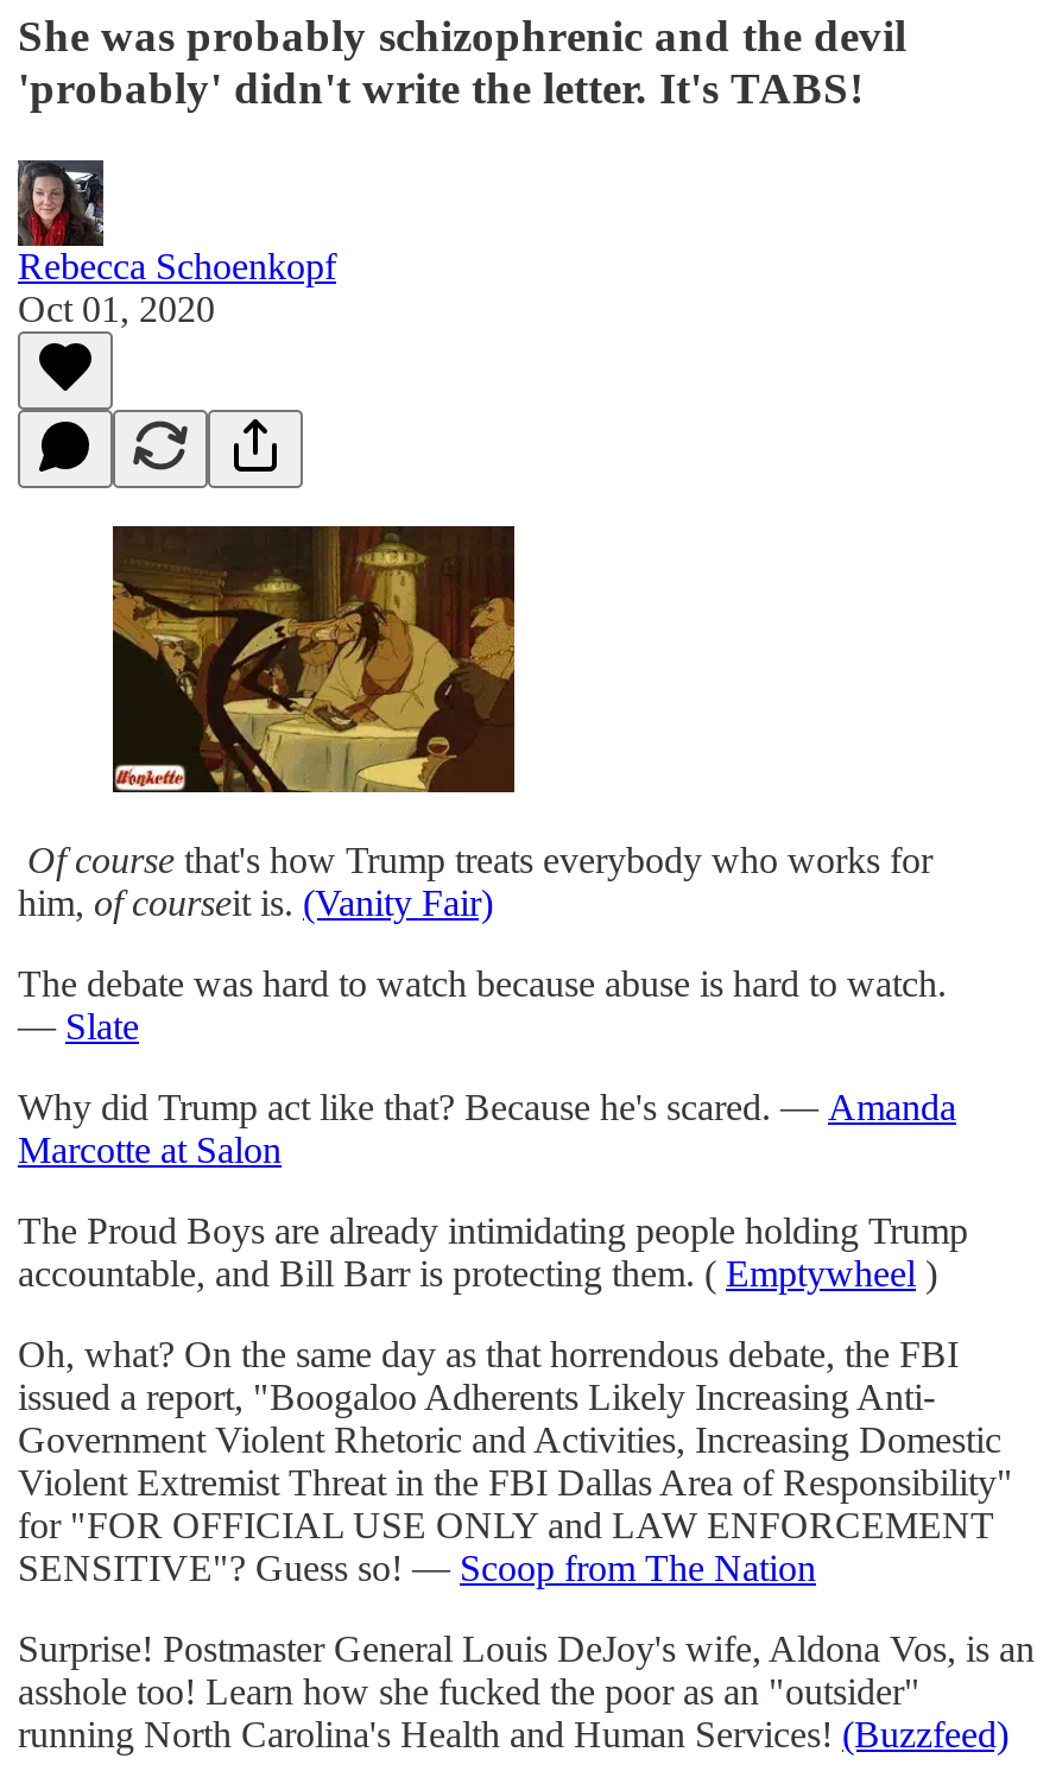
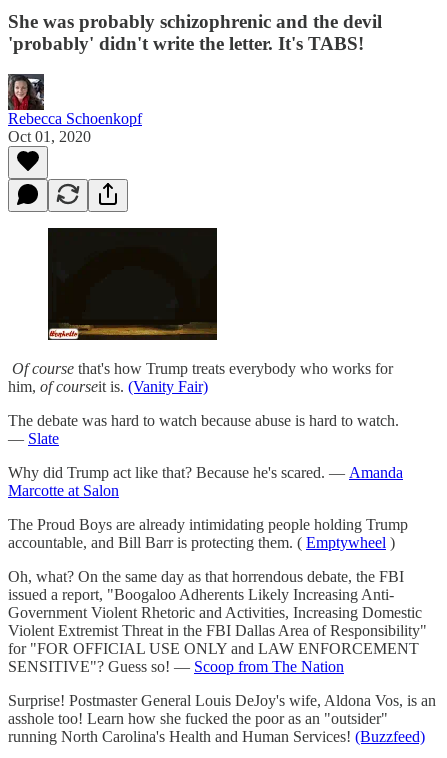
[110,526,517,795] [image] -> [47,228,218,341] [image]

